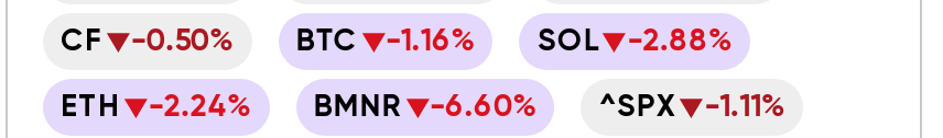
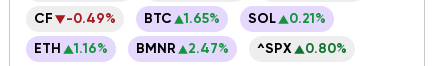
[130,26,234,57] -0.50% -> [66,12,116,26] -0.49%
[385,26,476,57] -1.16% -> [184,12,220,26] 1.65%
[627,26,733,57] -2.88% -> [289,12,326,26] 0.21%
[148,92,252,123] -2.24% -> [74,42,108,56] 1.16%
[429,92,537,123] -6.60% -> [188,42,229,56] 2.47%
[704,92,786,123] -1.11% -> [305,42,347,56] 0.80%

